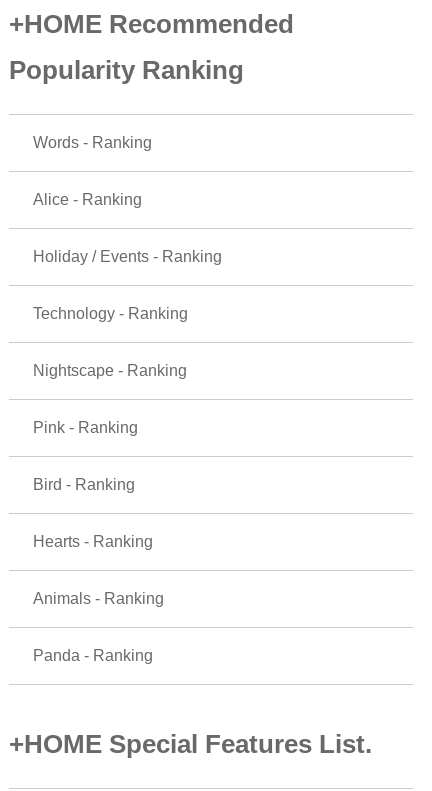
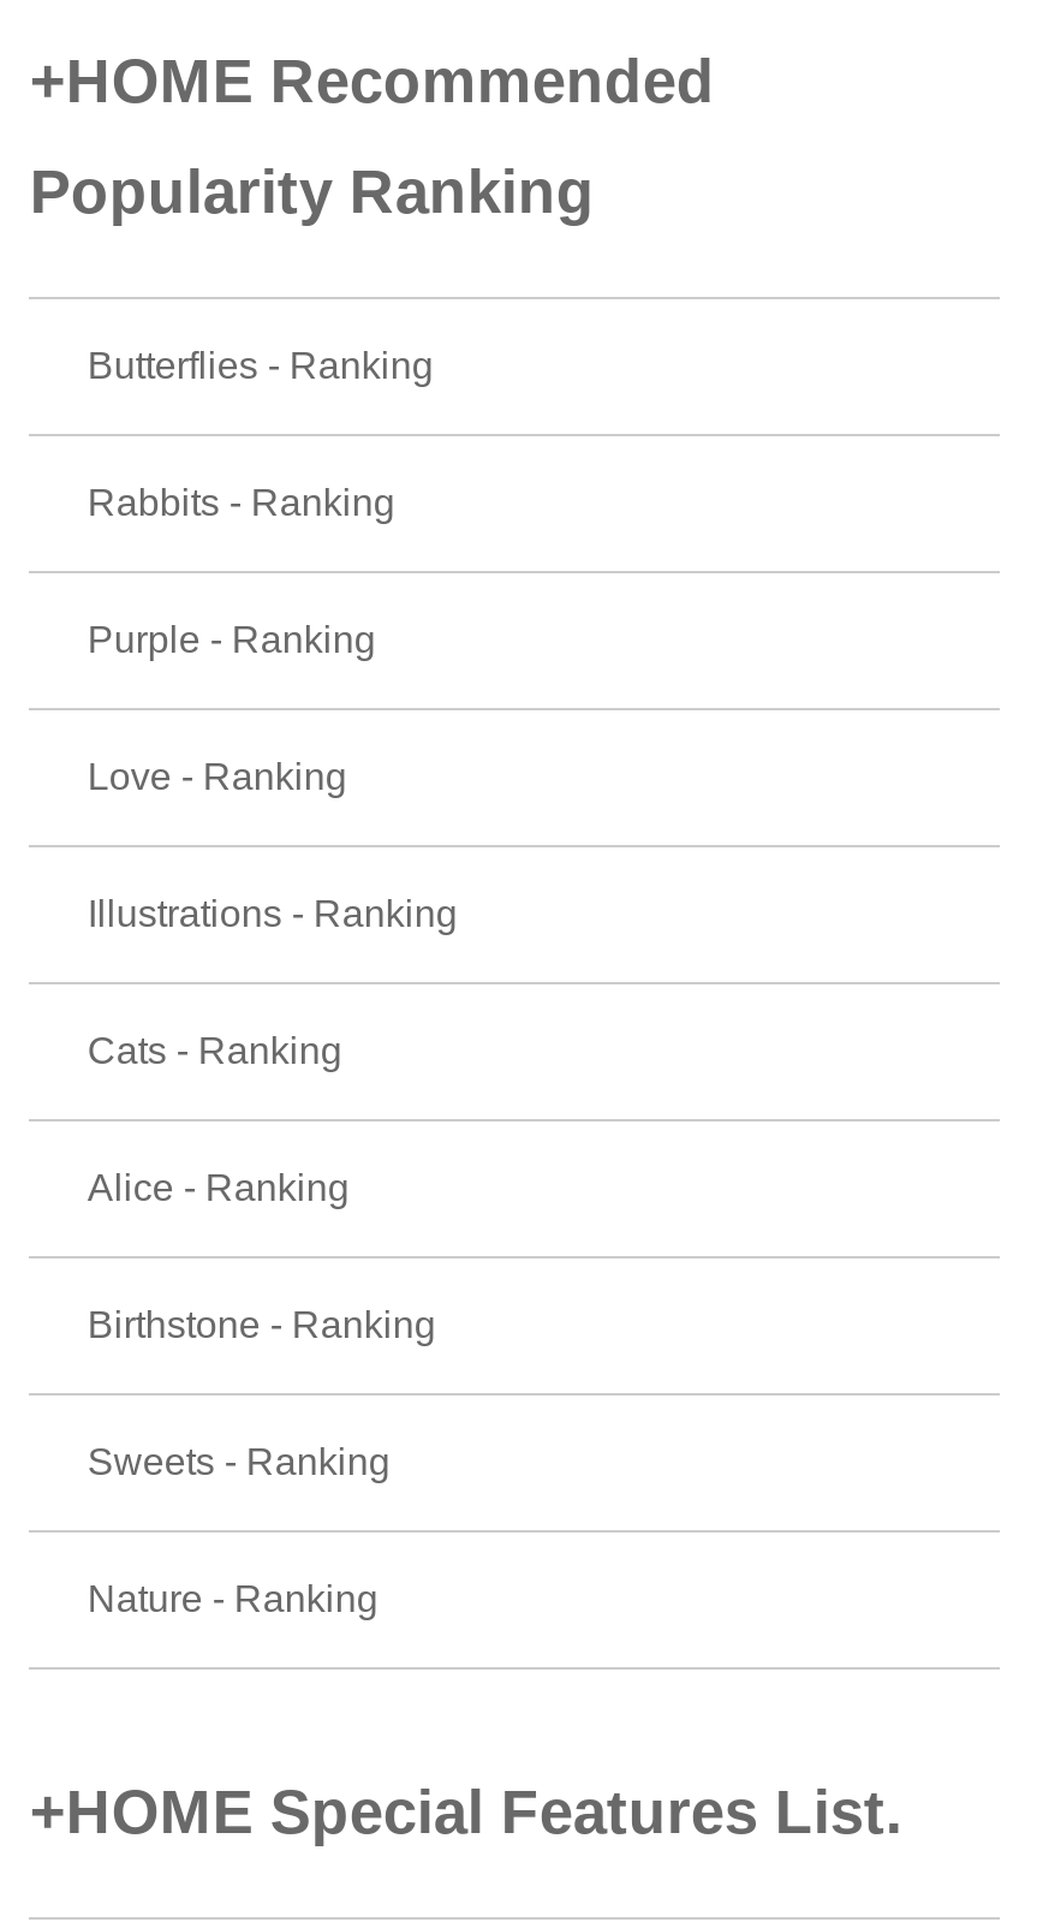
[33,134,152,151] Words - Ranking -> [87,345,458,1071] Butterflies - Ranking | Rabbits - Ranking | Purple - Ranking | Love - Ranking | Illustrations - Ranking | Cats - Ranking
moved [33,191,142,208] -> [87,1167,349,1208]: Alice - Ranking
[33,248,222,664] Holiday / Events - Ranking | Technology - Ranking | Nightscape - Ranking | Pink - Ranking | Bird - Ranking | Hearts - Ranking | Animals - Ranking | Panda - Ranking -> [87,1304,436,1619] Birthstone - Ranking | Sweets - Ranking | Nature - Ranking

